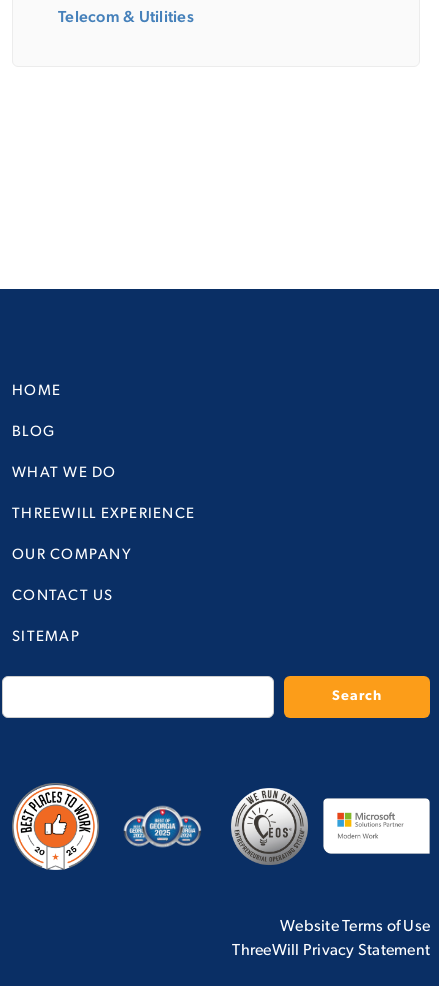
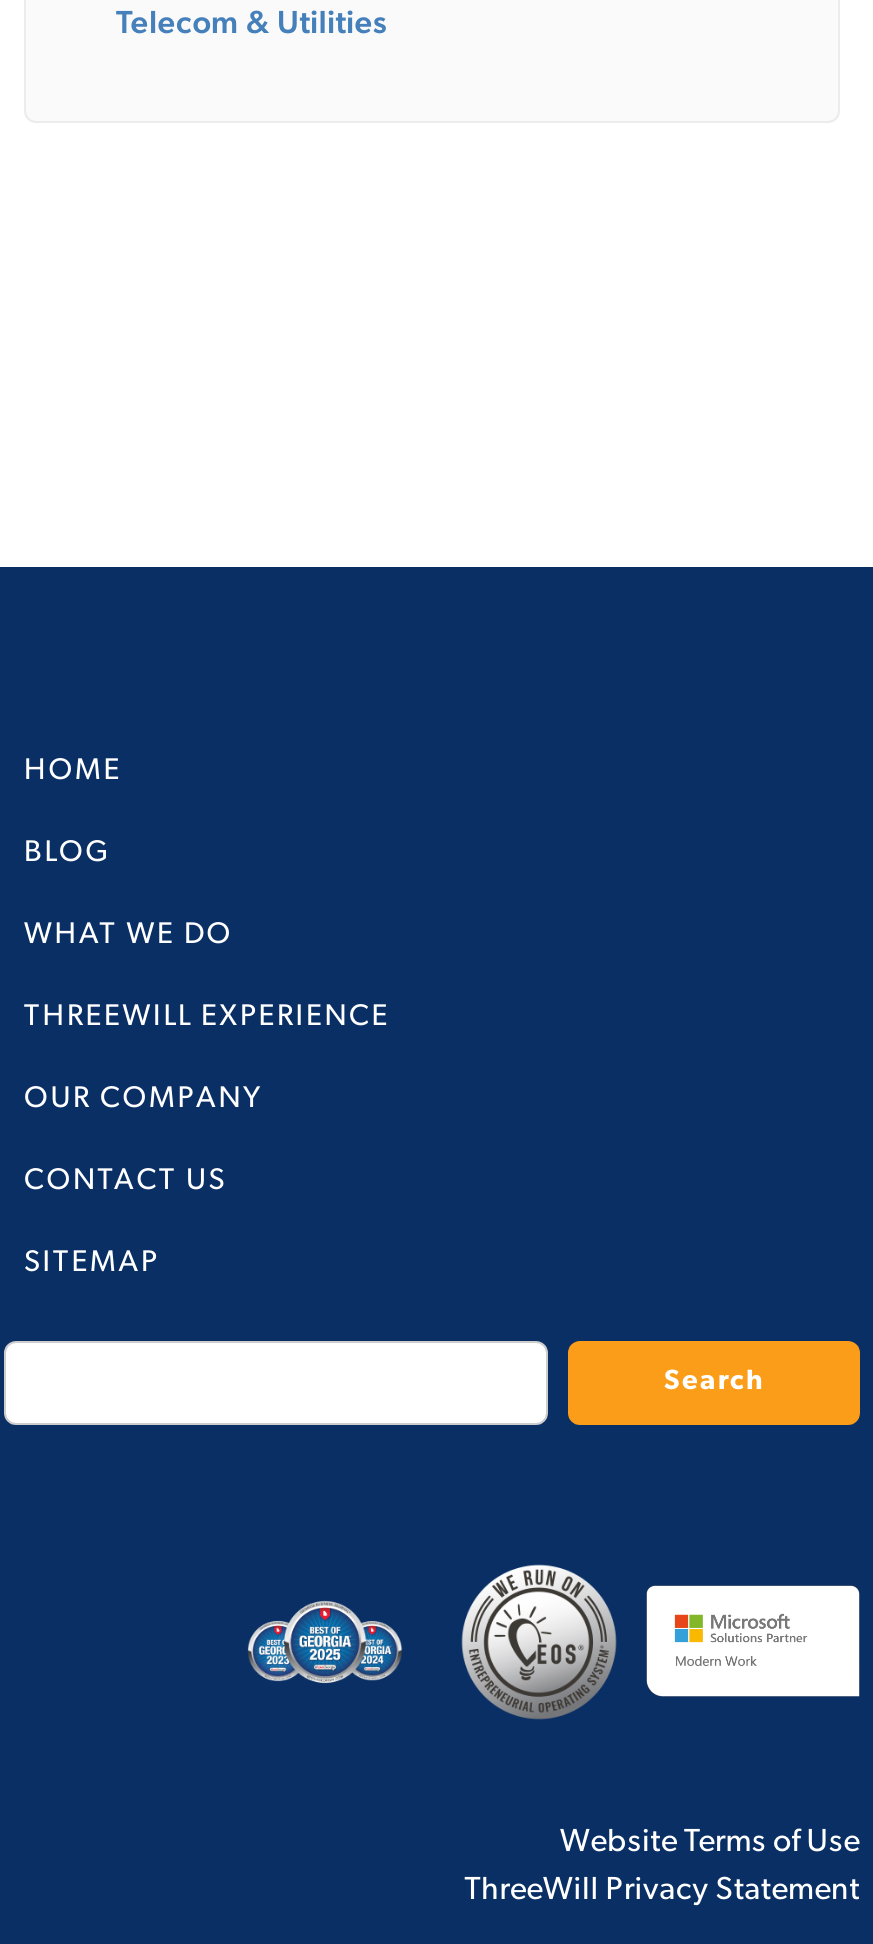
[11,782,100,871] [image] -> none

